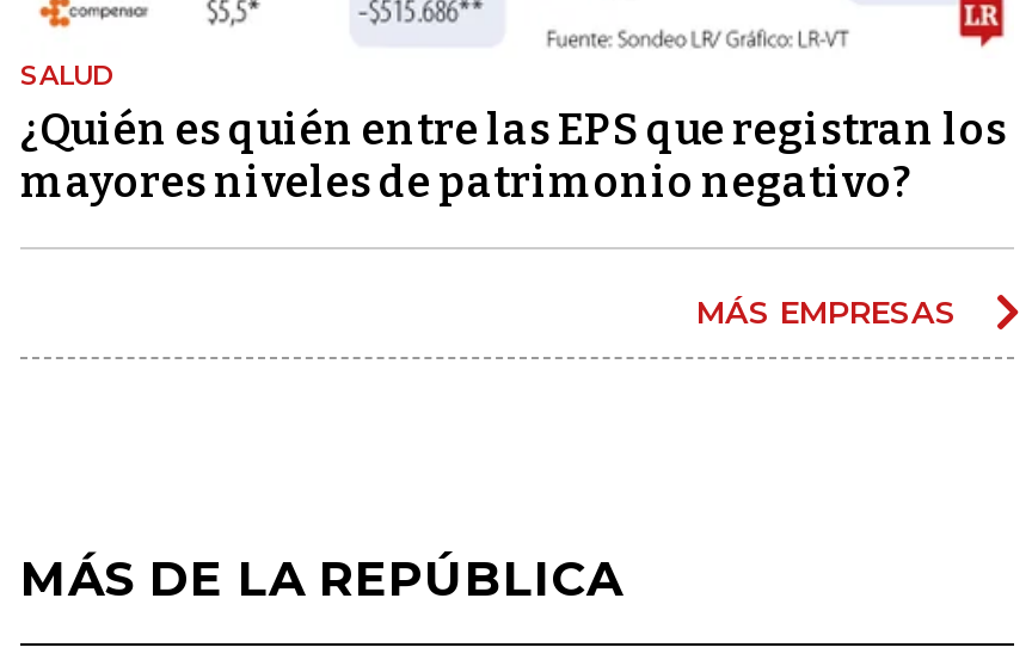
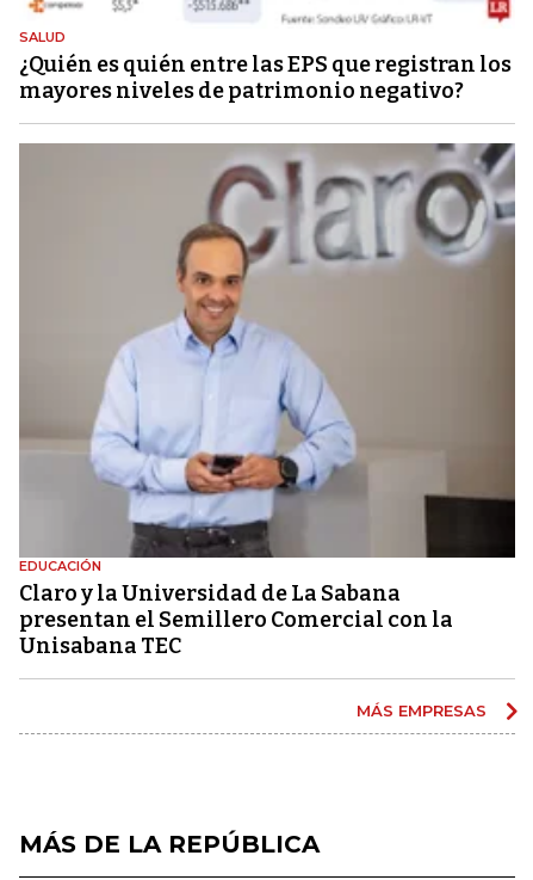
none -> [18,142,516,659] [image] | EDUCACIÓN | Claro y la Universidad de La Sabana | presentan el Semillero Comercial con la | Unisabana TEC

